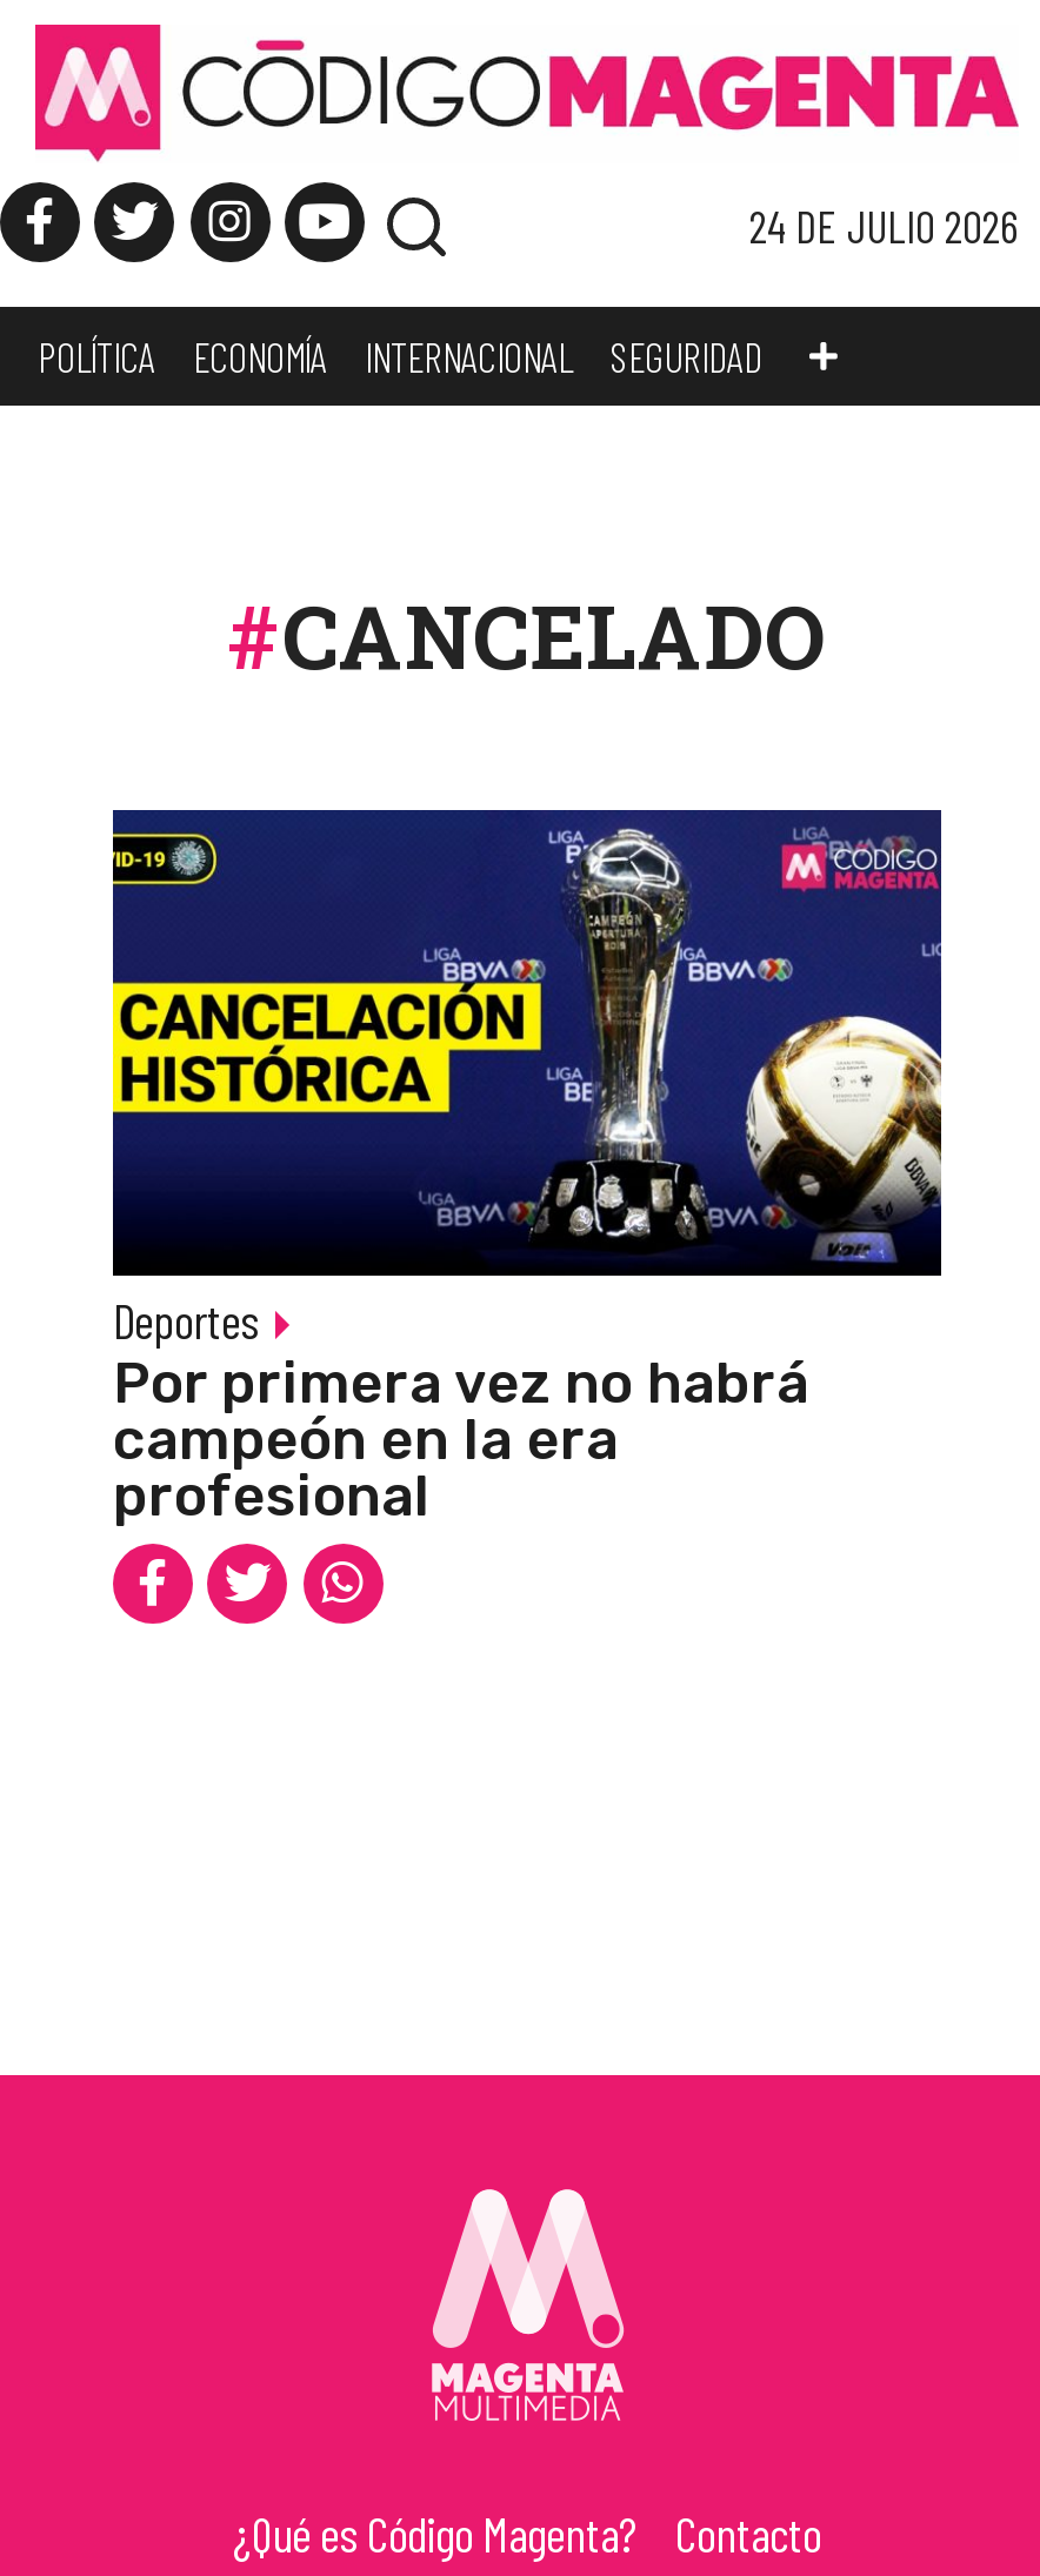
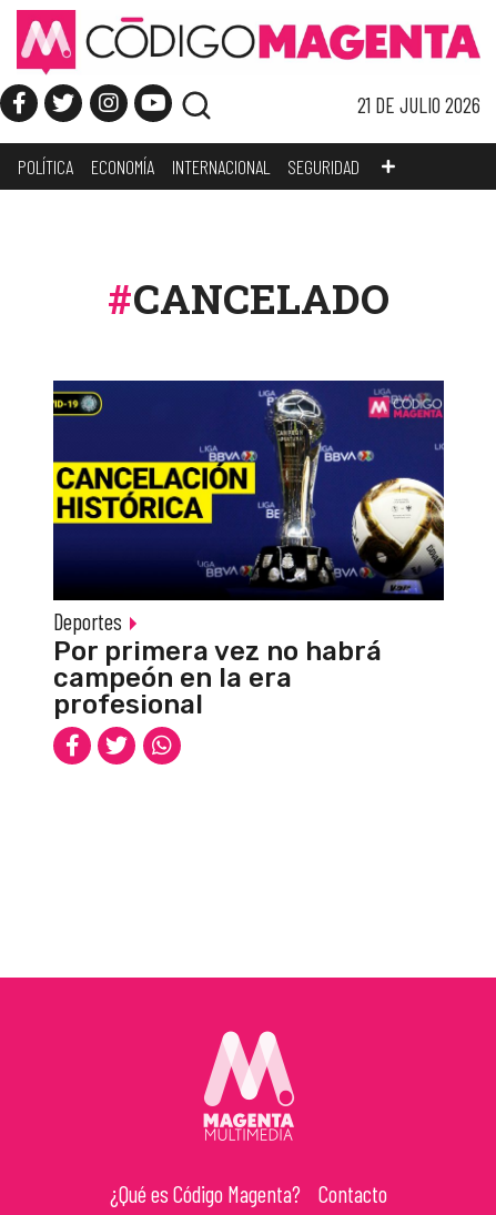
[748,199,1019,253] 24 DE JULIO 2026 -> [357,92,480,118] 21 DE JULIO 2026

